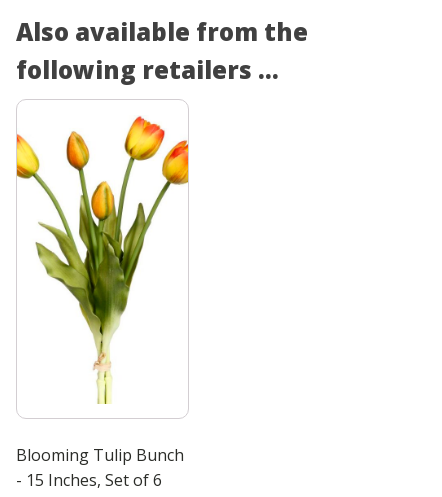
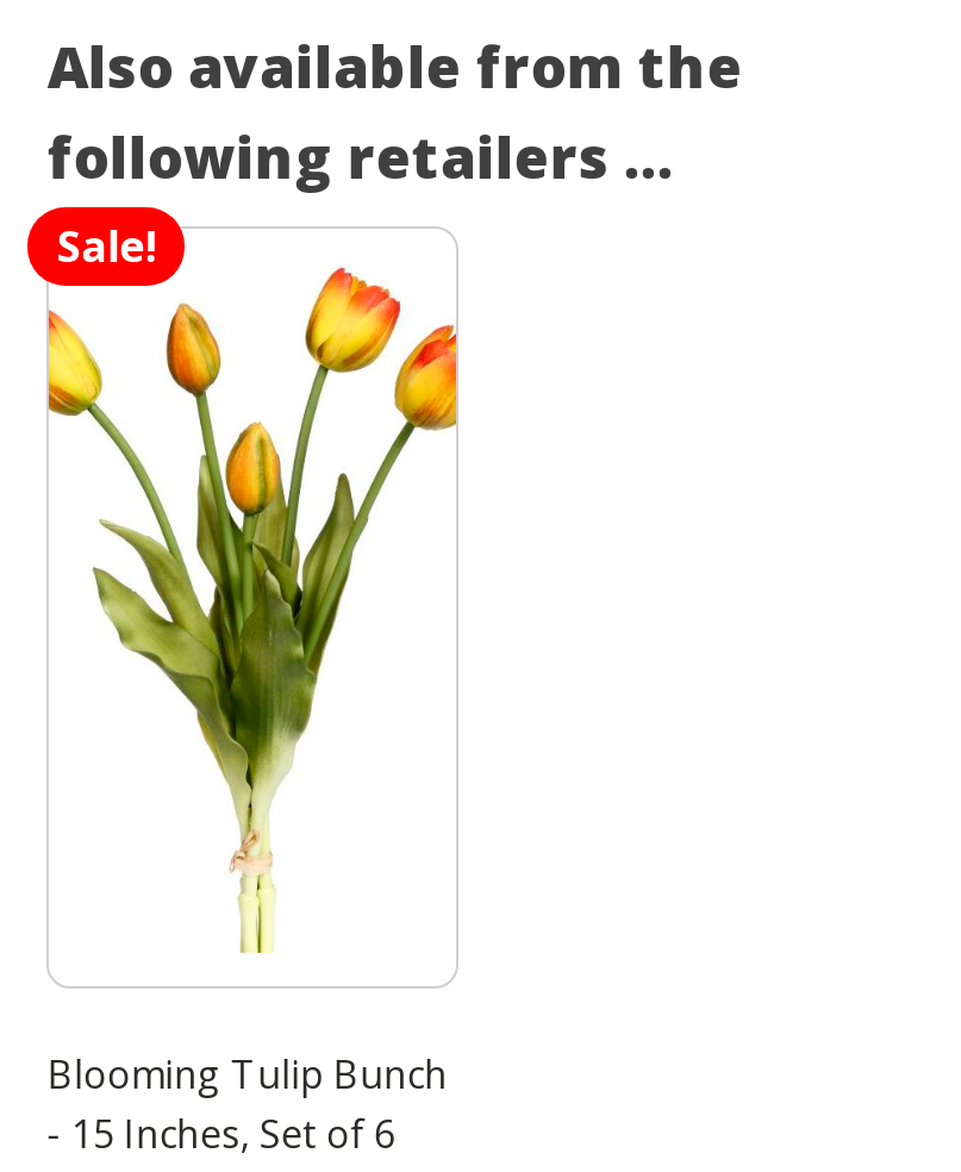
none -> [57,217,157,274] Sale!

